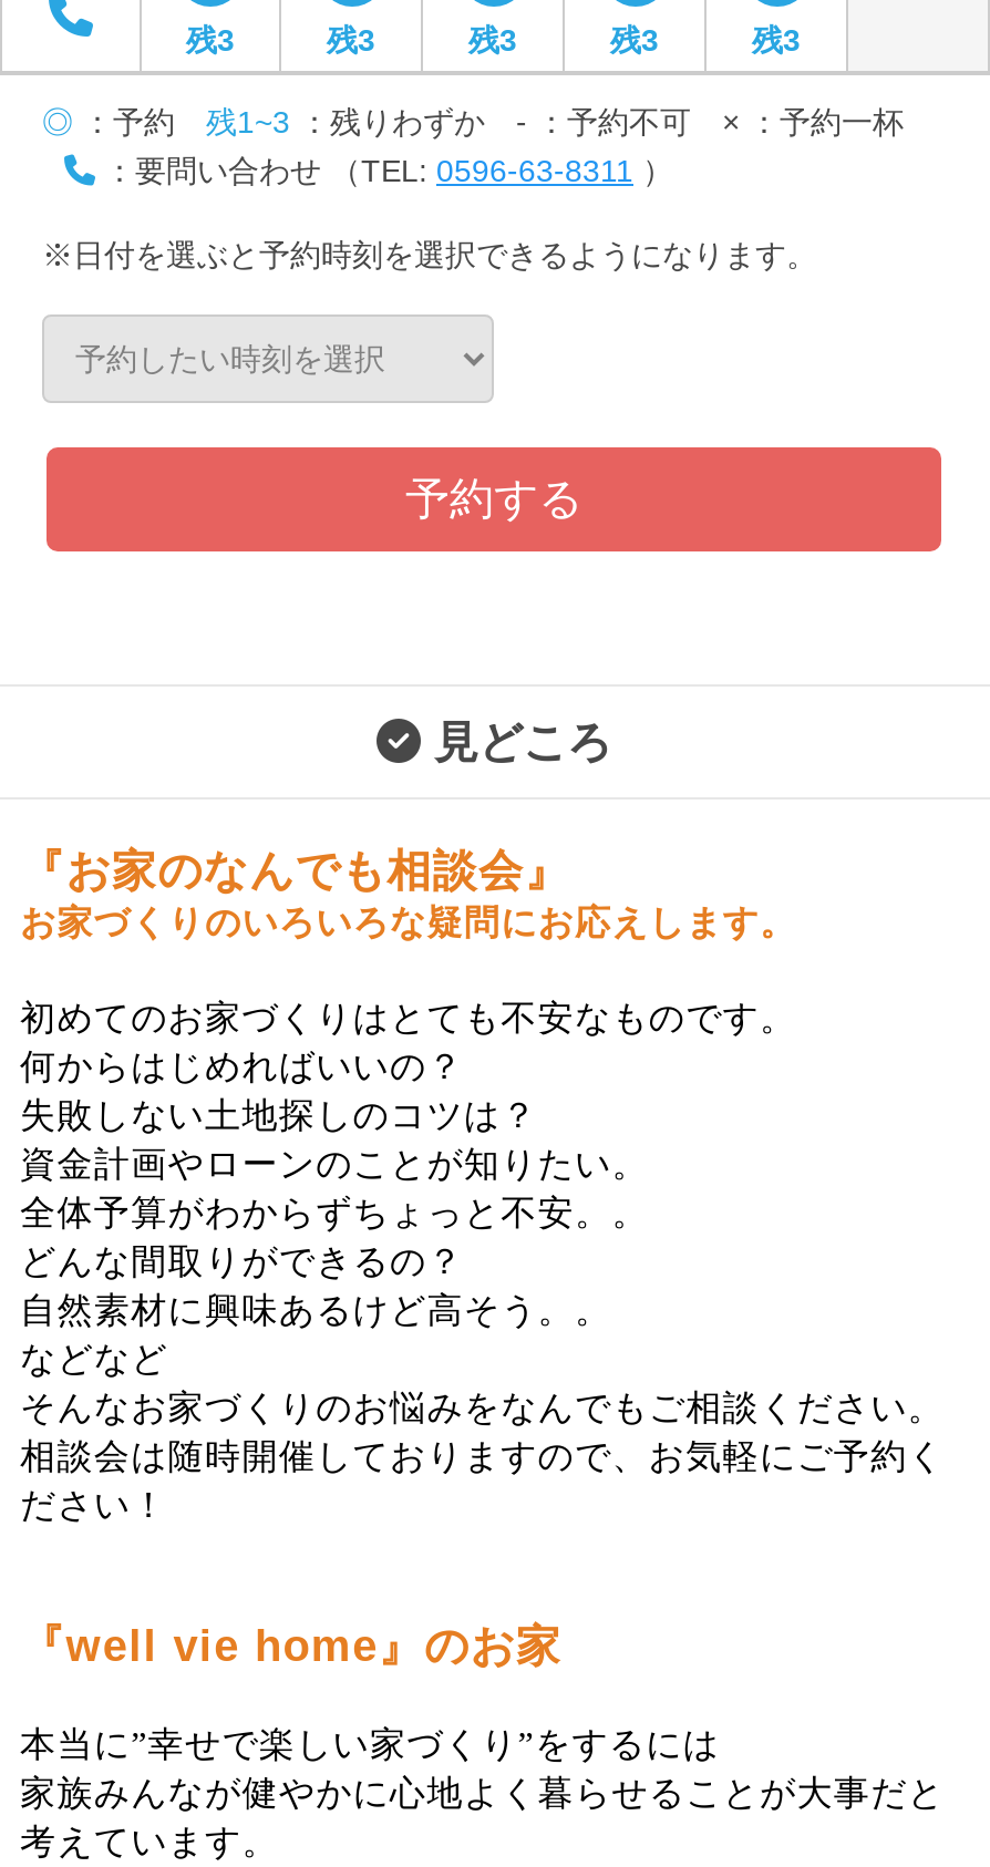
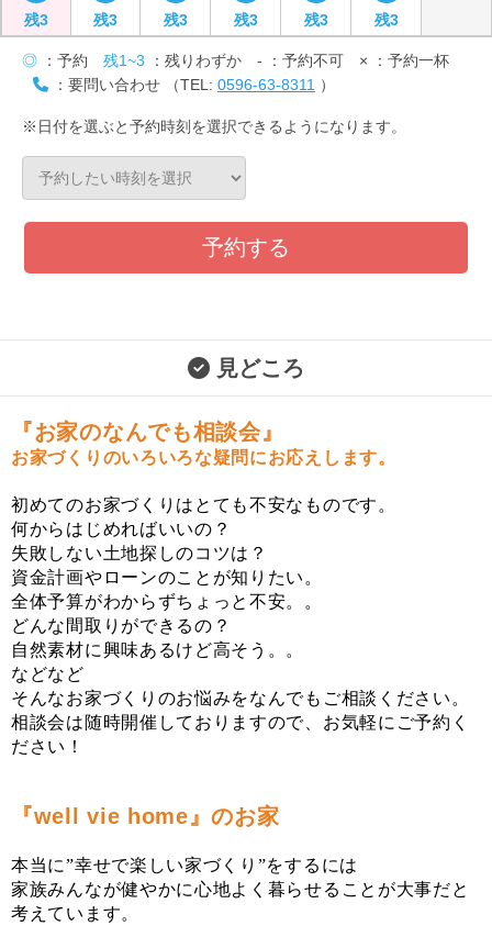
none -> [24,11,48,29] 残3

